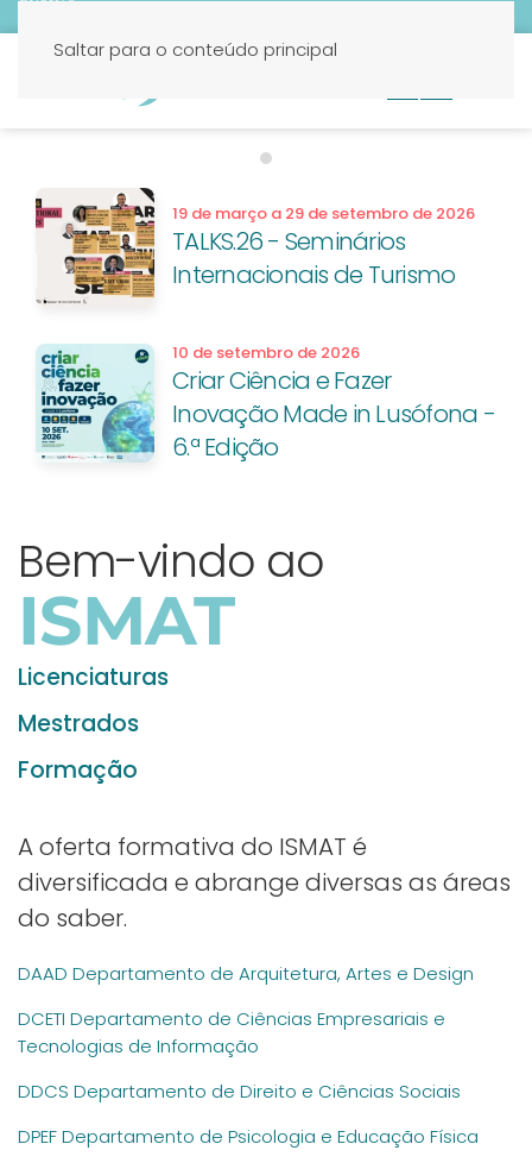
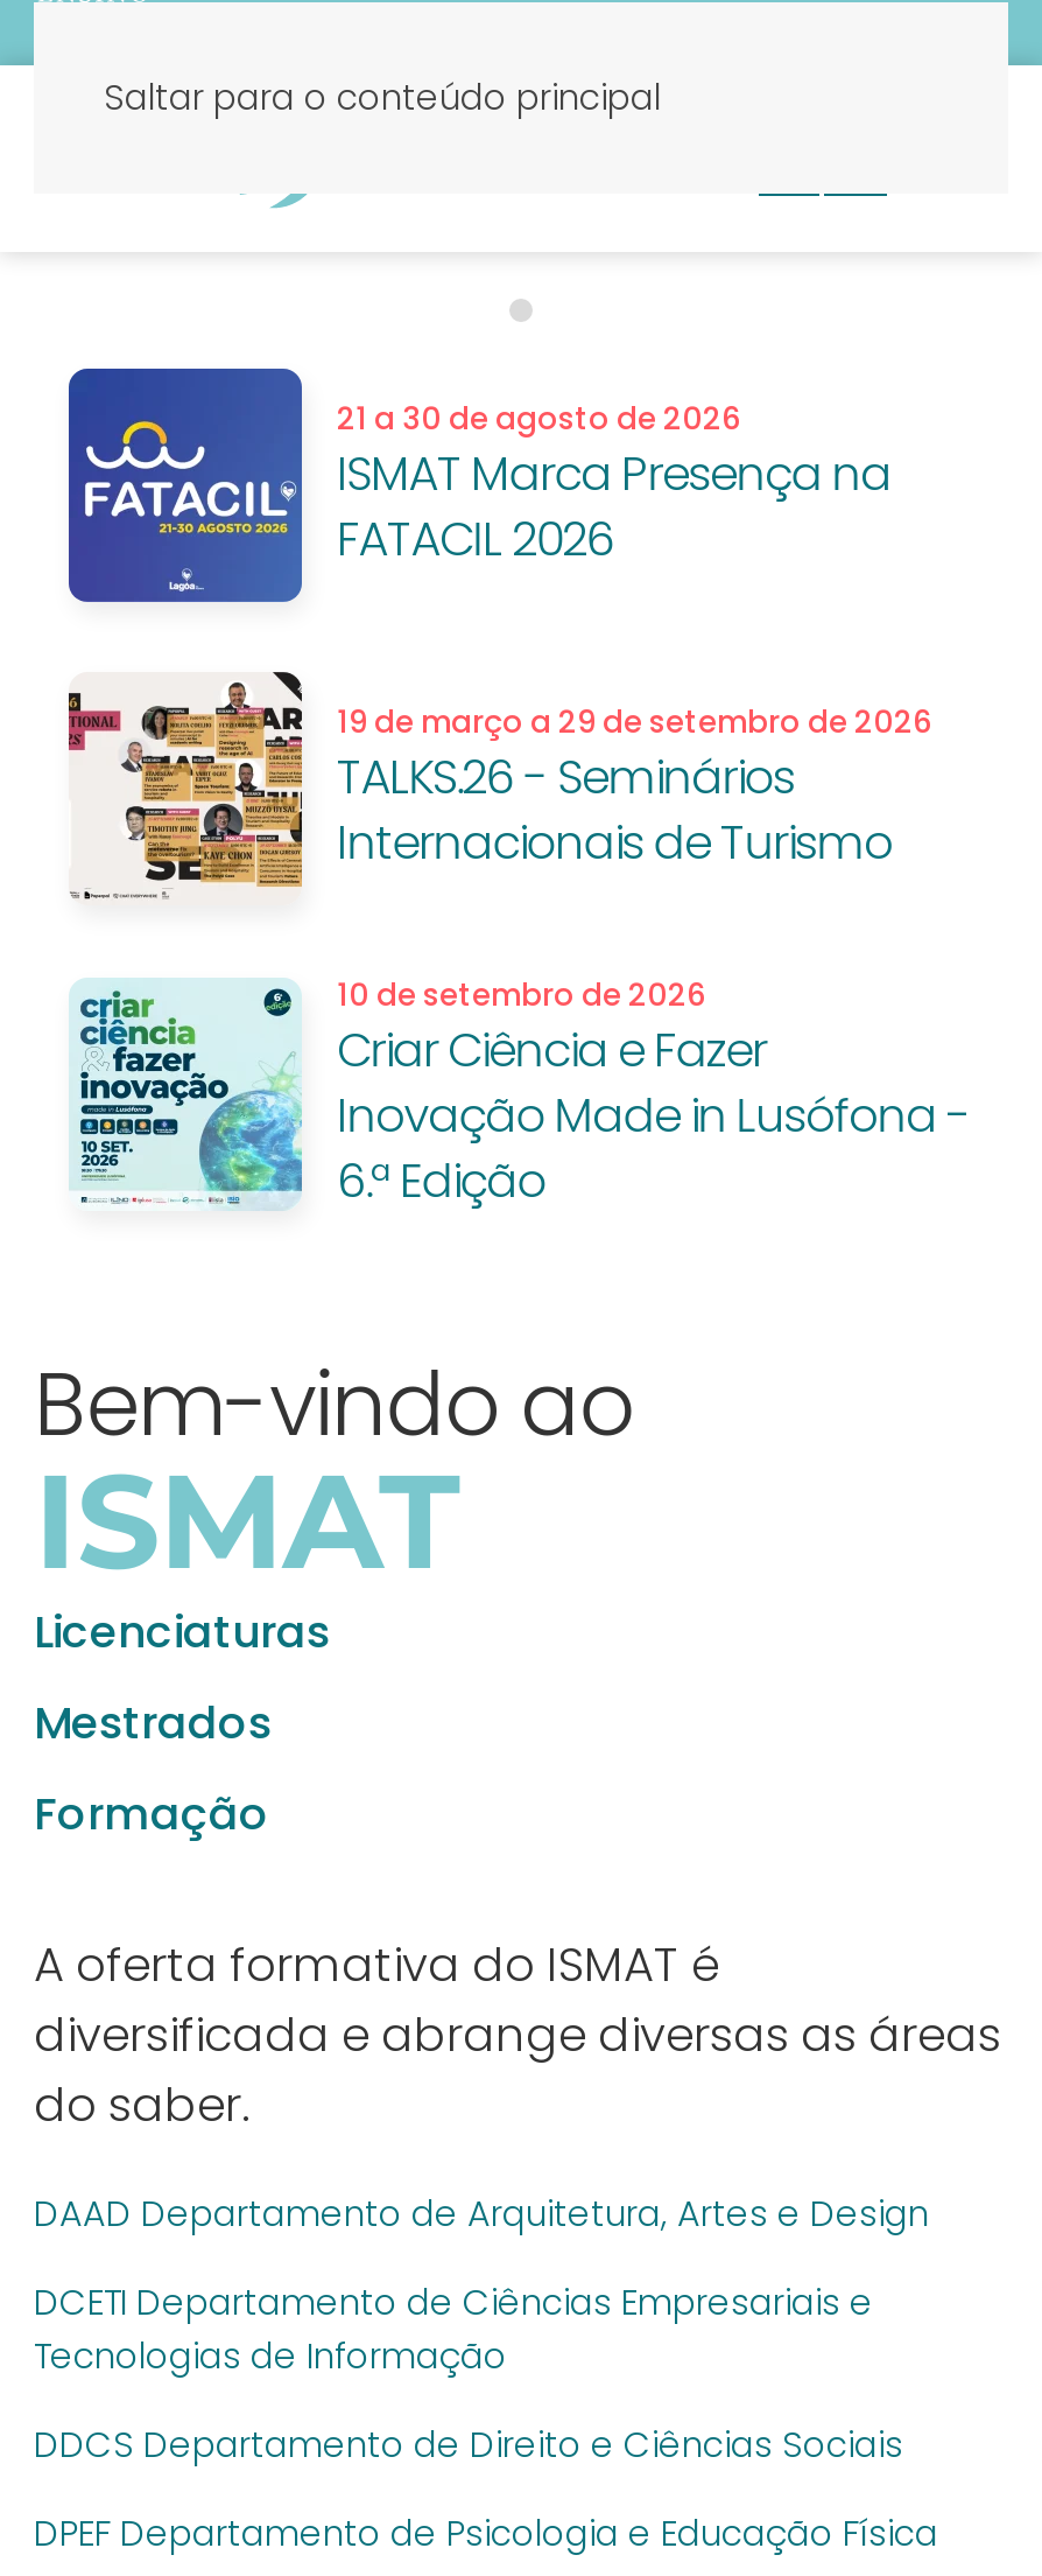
none -> [66,366,891,604] [image] | 21 a 30 de agosto de 2026 | ISMAT Marca Presença na | FATACIL 2026

